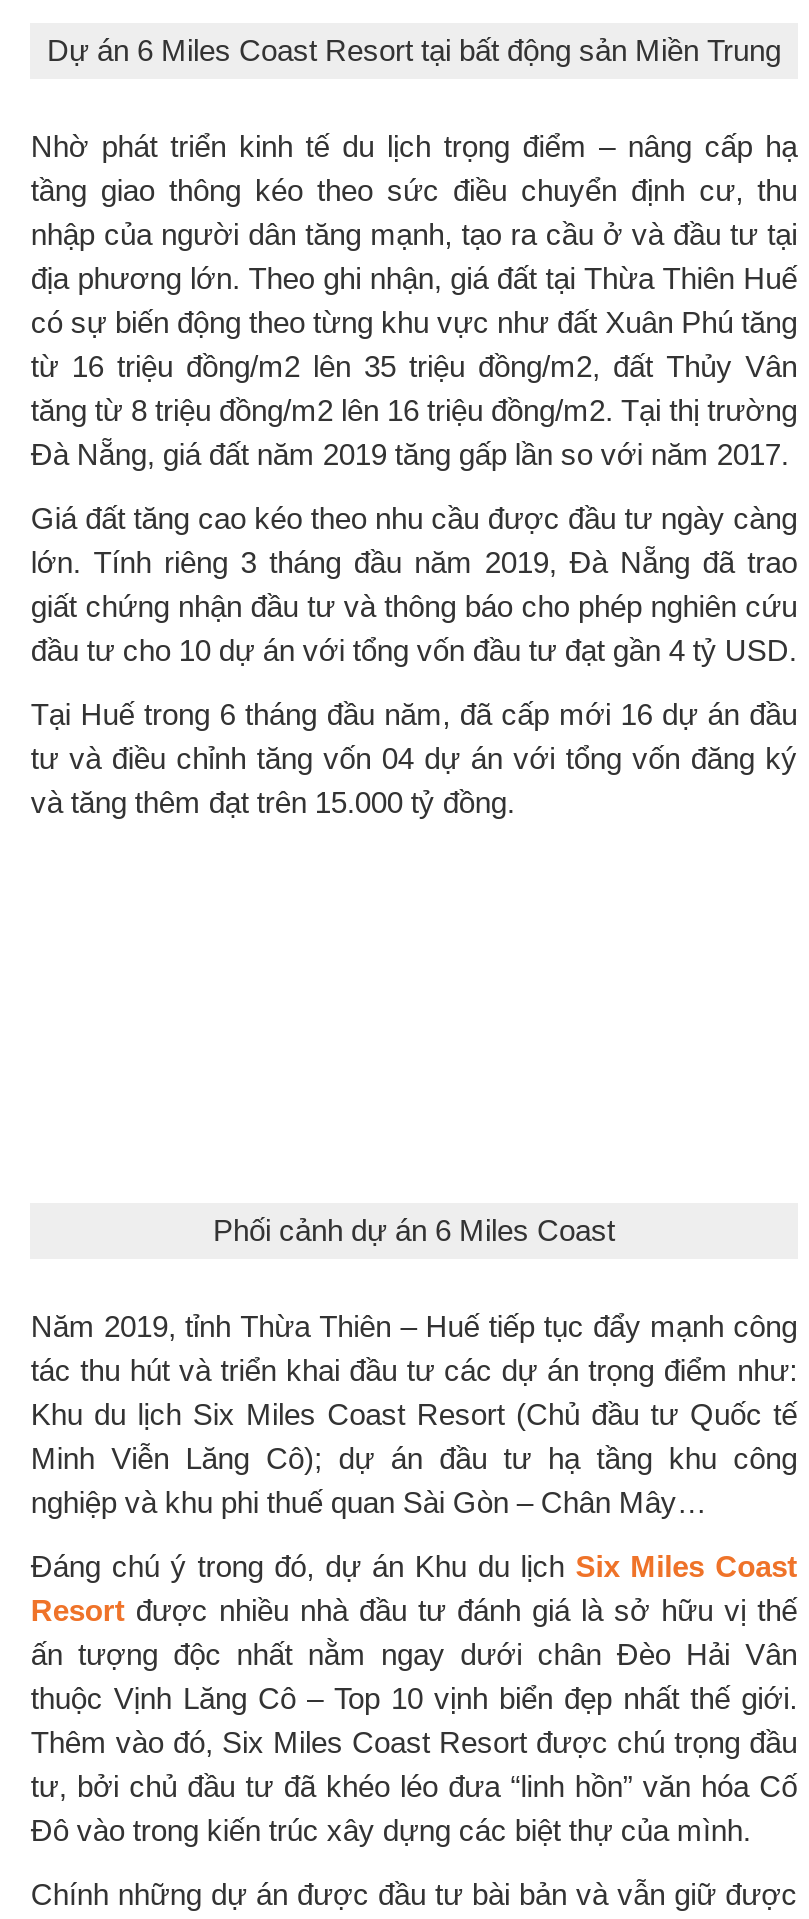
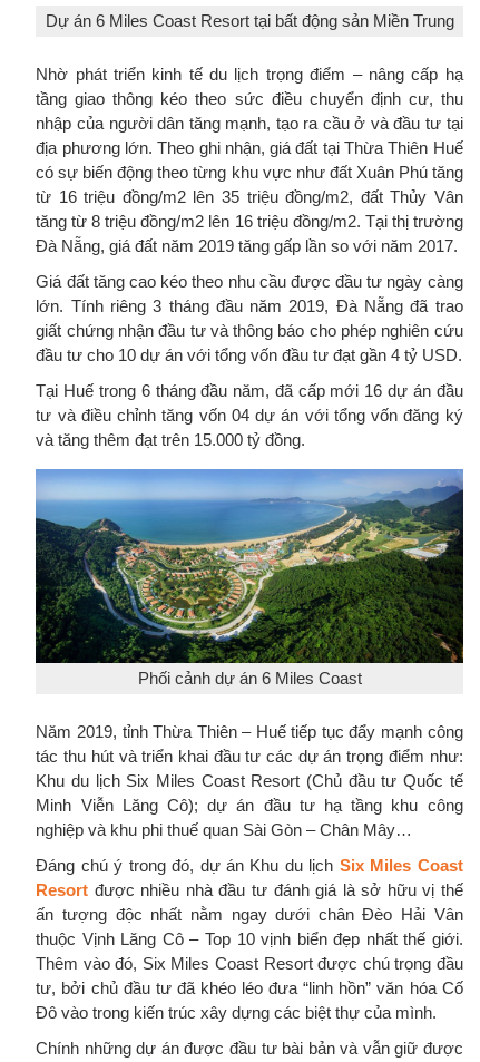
none -> [35,468,464,664] [image]

